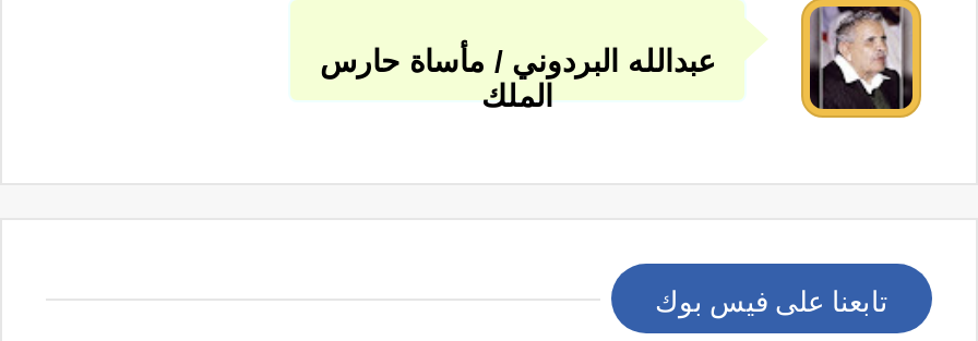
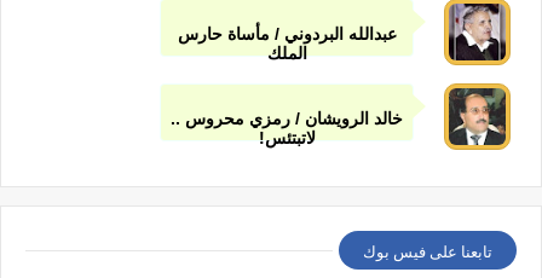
none -> [171,82,507,147] [image] | خالد الرويشان / رمزي محروس .. | لاتبتئس!

